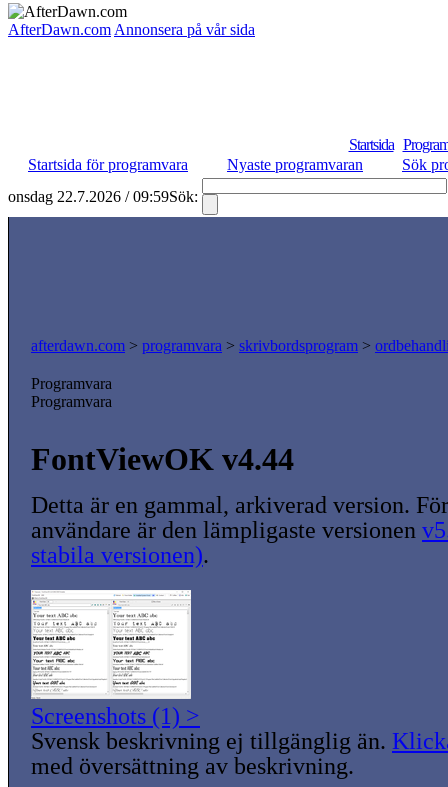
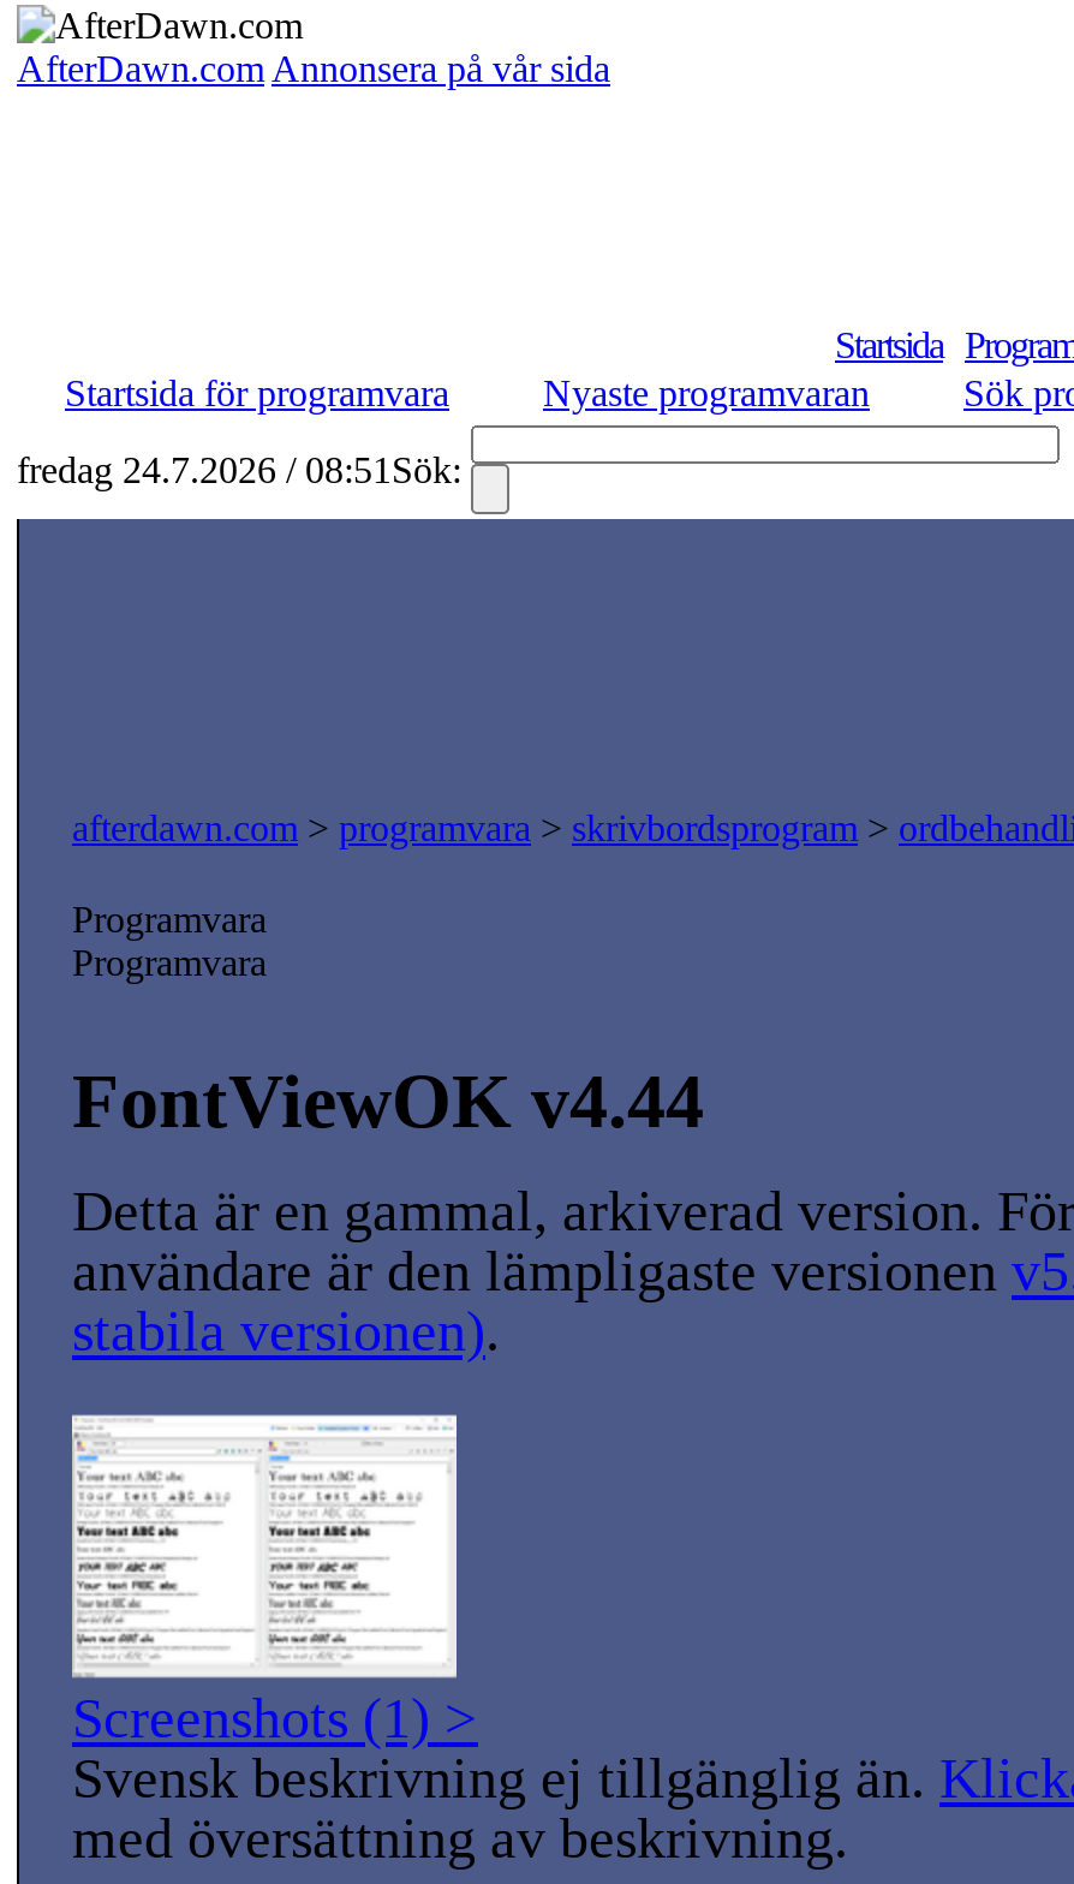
[8,188,202,205] onsdag 22.7.2026 / 09:59 Sök: -> [17,449,471,490] fredag 24.7.2026 / 08:51 Sök:

